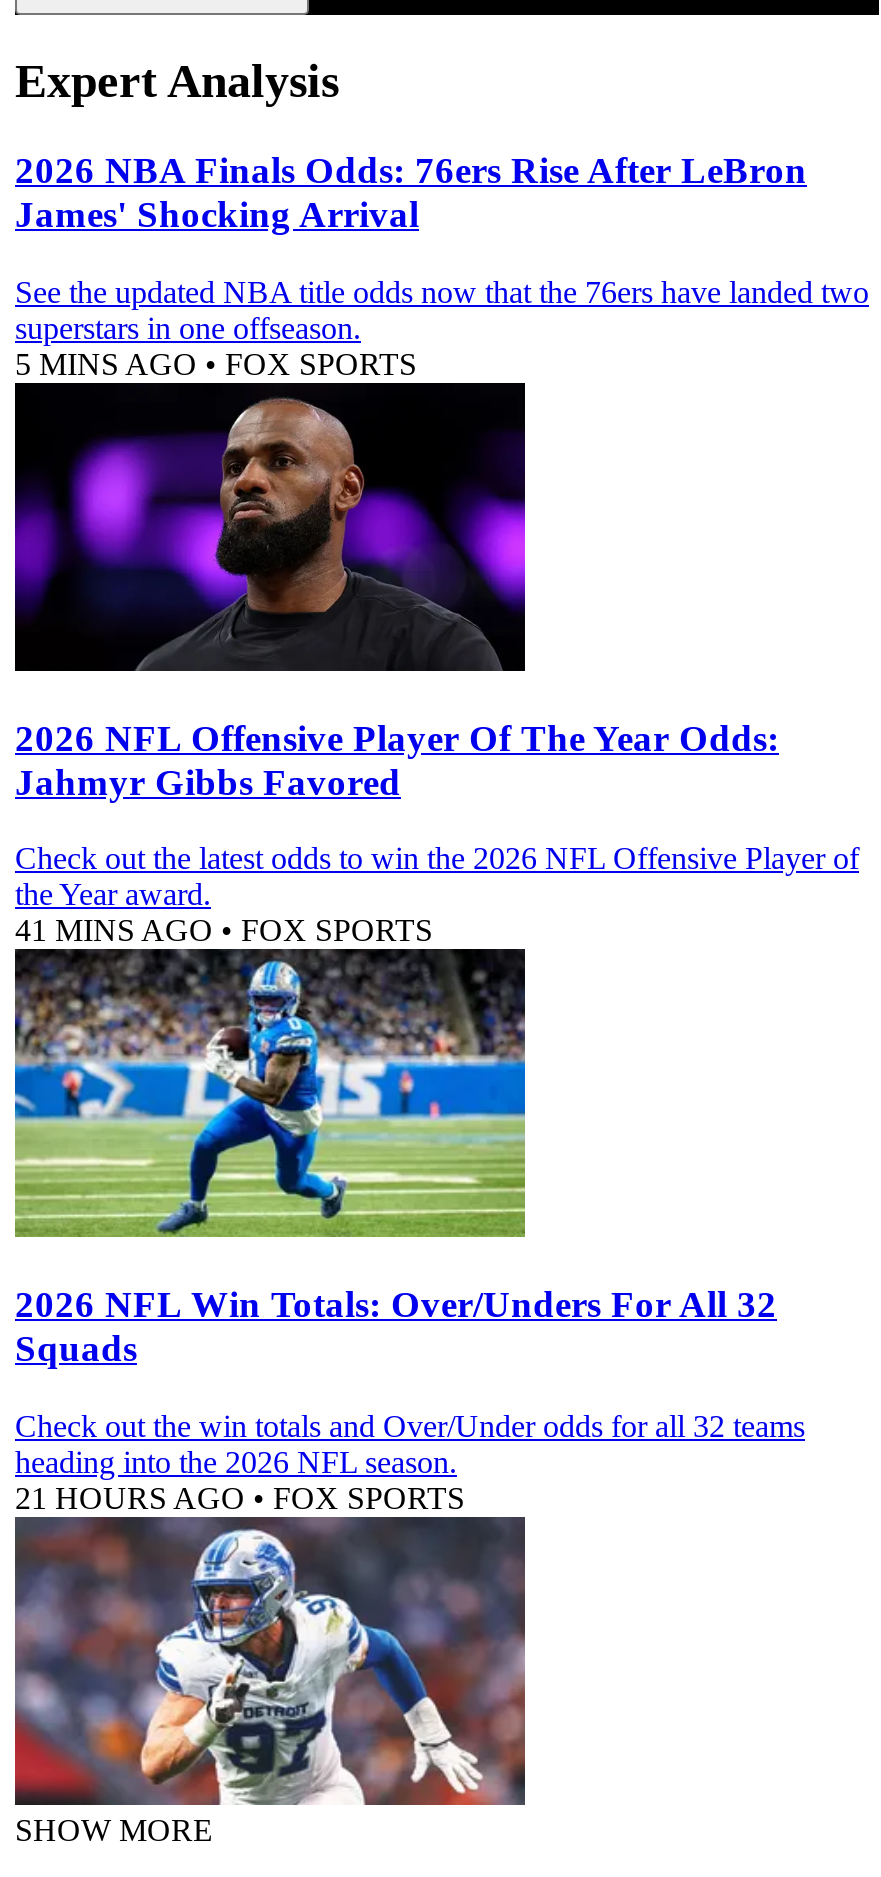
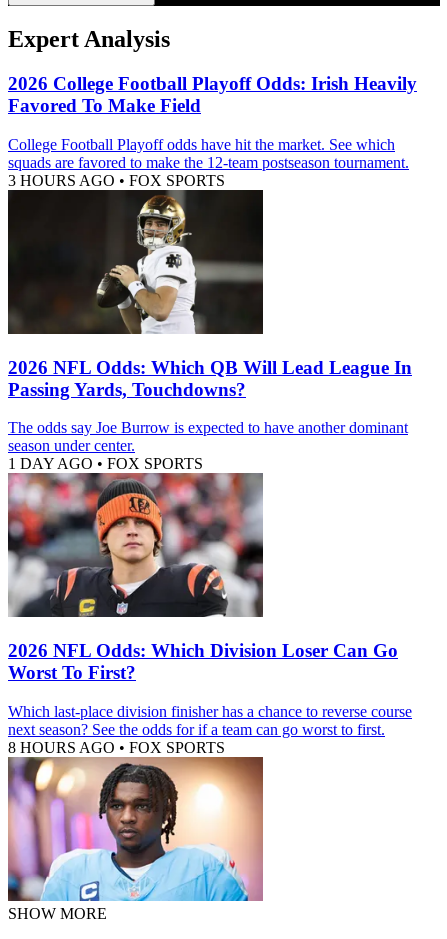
[15,149,807,235] 2026 NBA Finals Odds: 76ers Rise After LeBron | James' Shocking Arrival -> [8,73,417,116] 2026 College Football Playoff Odds: Irish Heavily | Favored To Make Field
[15,275,869,381] See the updated NBA title odds now that the 76ers have landed two | superstars in one offseason. | 5 MINS AGO • FOX SPORTS -> [8,136,409,189] College Football Playoff odds have hit the market. See which | squads are favored to make the 12-team postseason tournament. | 3 HOURS AGO • FOX SPORTS
[13,395,779,802] [image] | 2026 NFL Offensive Player Of The Year Odds: | Jahmyr Gibbs Favored -> [7,196,412,400] [image] | 2026 NFL Odds: Which QB Will Lead League In | Passing Yards, Touchdowns?
[13,842,859,1239] [image] | Check out the latest odds to win the 2026 NFL Offensive Player of | the Year award. | 41 MINS AGO • FOX SPORTS -> [7,419,408,618] [image] | The odds say Joe Burrow is expected to have another dominant | season under center. | 1 DAY AGO • FOX SPORTS
[15,1283,777,1369] 2026 NFL Win Totals: Over/Unders For All 32 | Squads -> [8,640,398,683] 2026 NFL Odds: Which Division Loser Can Go | Worst To First?
[15,1409,805,1515] Check out the win totals and Over/Under odds for all 32 teams | heading into the 2026 NFL season. | 21 HOURS AGO • FOX SPORTS -> [8,703,412,756] Which last-place division finisher has a chance to reverse course | next season? See the odds for if a team can go worst to first. | 8 HOURS AGO • FOX SPORTS
[13,1517,527,1807] [image] -> [7,757,264,902] [image]

